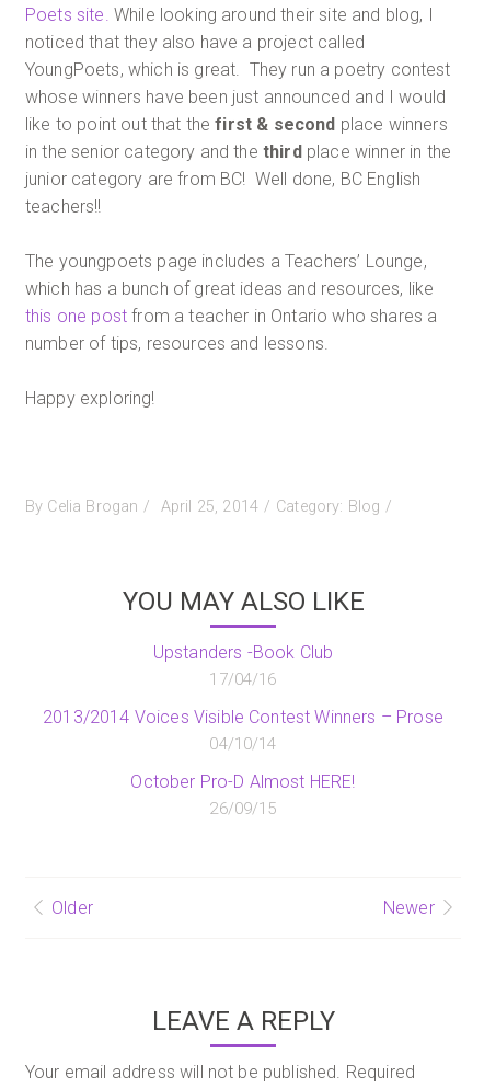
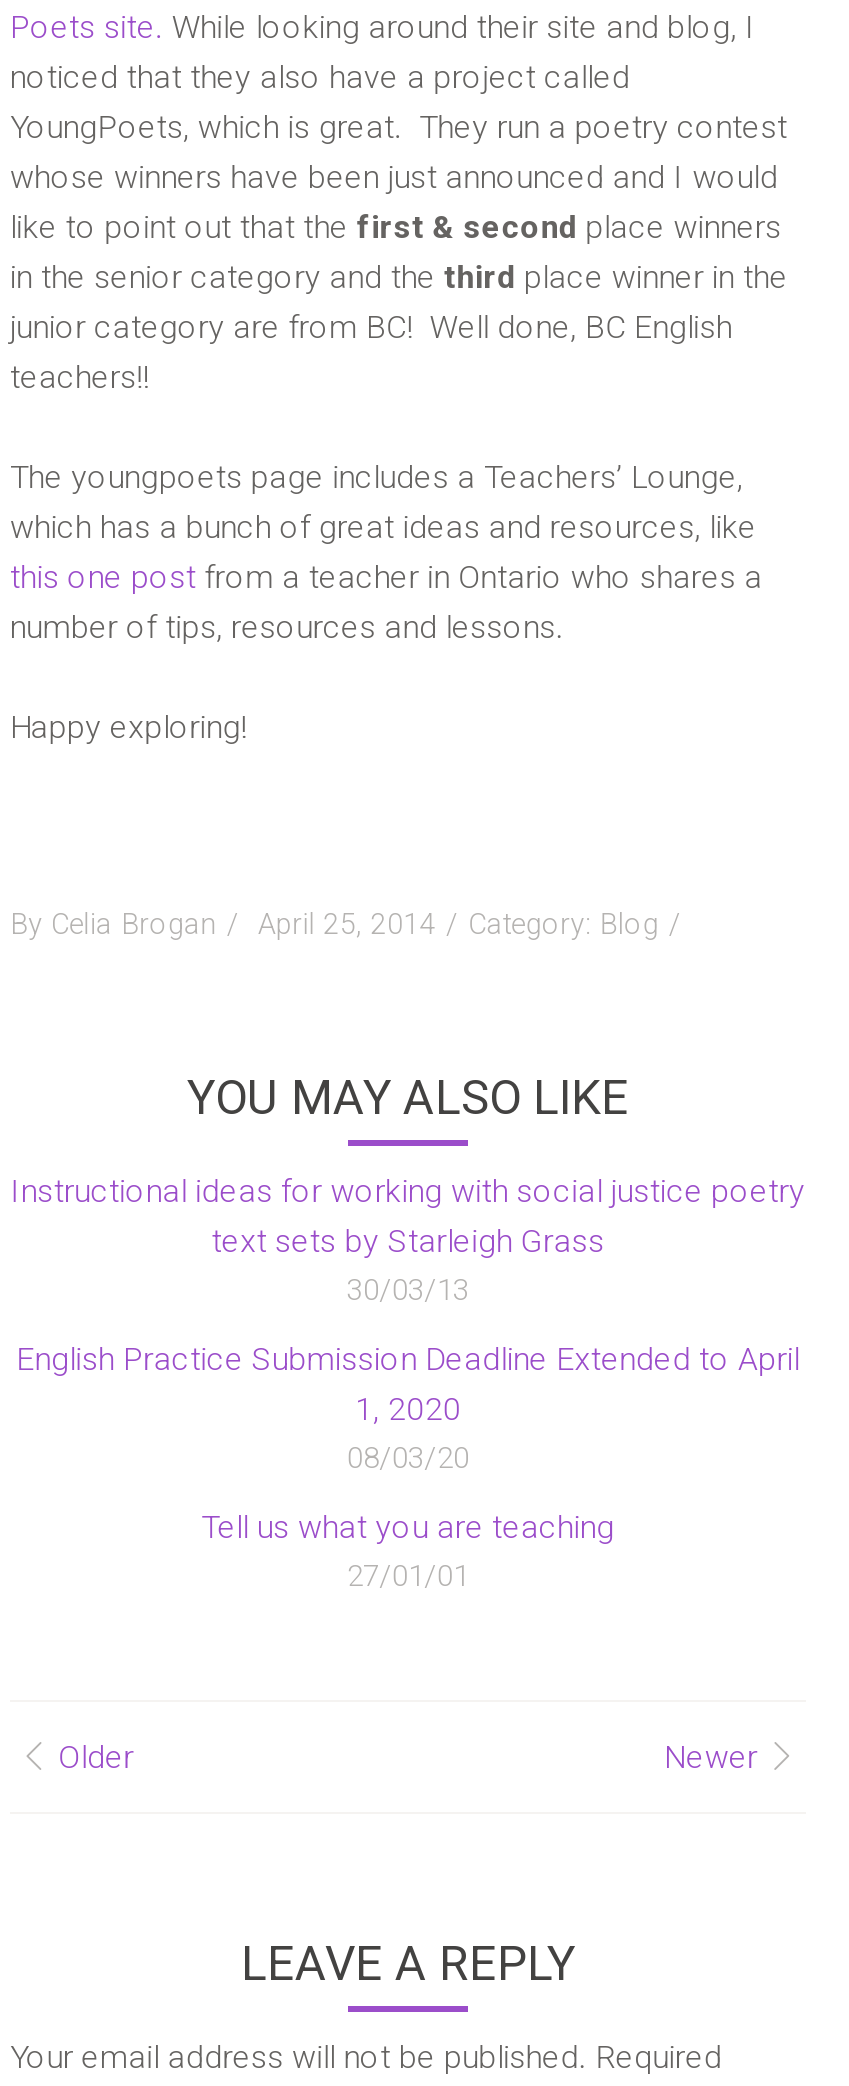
[153,642,333,690] Upstanders -Book Club | 17/04/16 -> [11,1173,805,1309] Instructional ideas for working with social justice poetry | text sets by Starleigh Grass | 30/03/13
[43,707,443,754] 2013/2014 Voices Visible Contest Winners – Prose | 04/10/14 -> [16,1341,800,1477] English Practice Submission Deadline Extended to April | 1, 2020 | 08/03/20
[131,772,355,819] October Pro-D Almost HERE! | 26/09/15 -> [201,1509,615,1595] Tell us what you are teaching | 27/01/01

